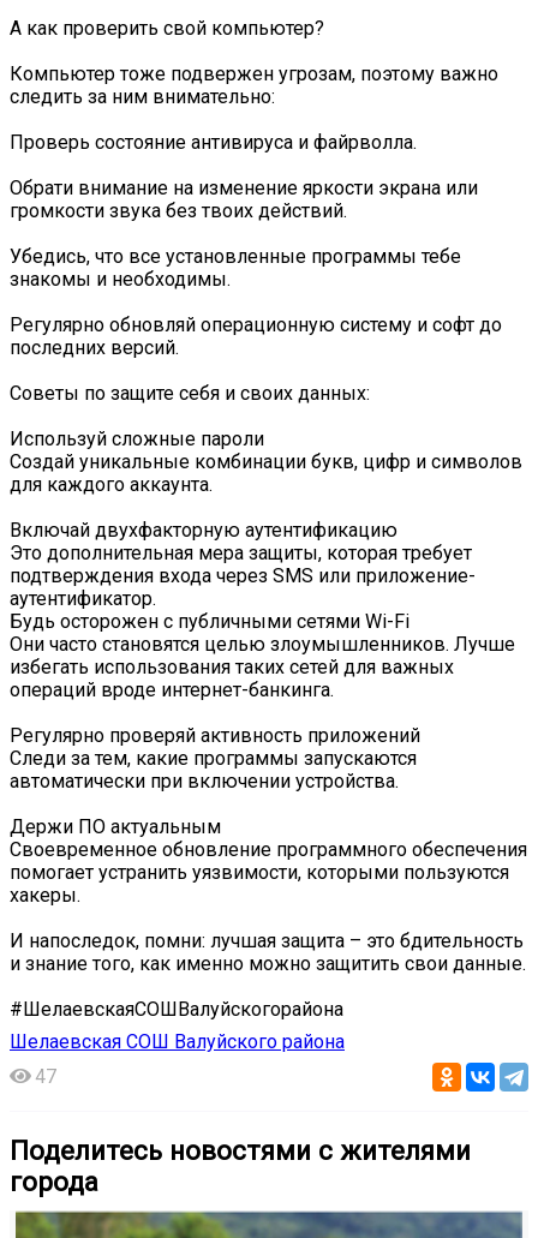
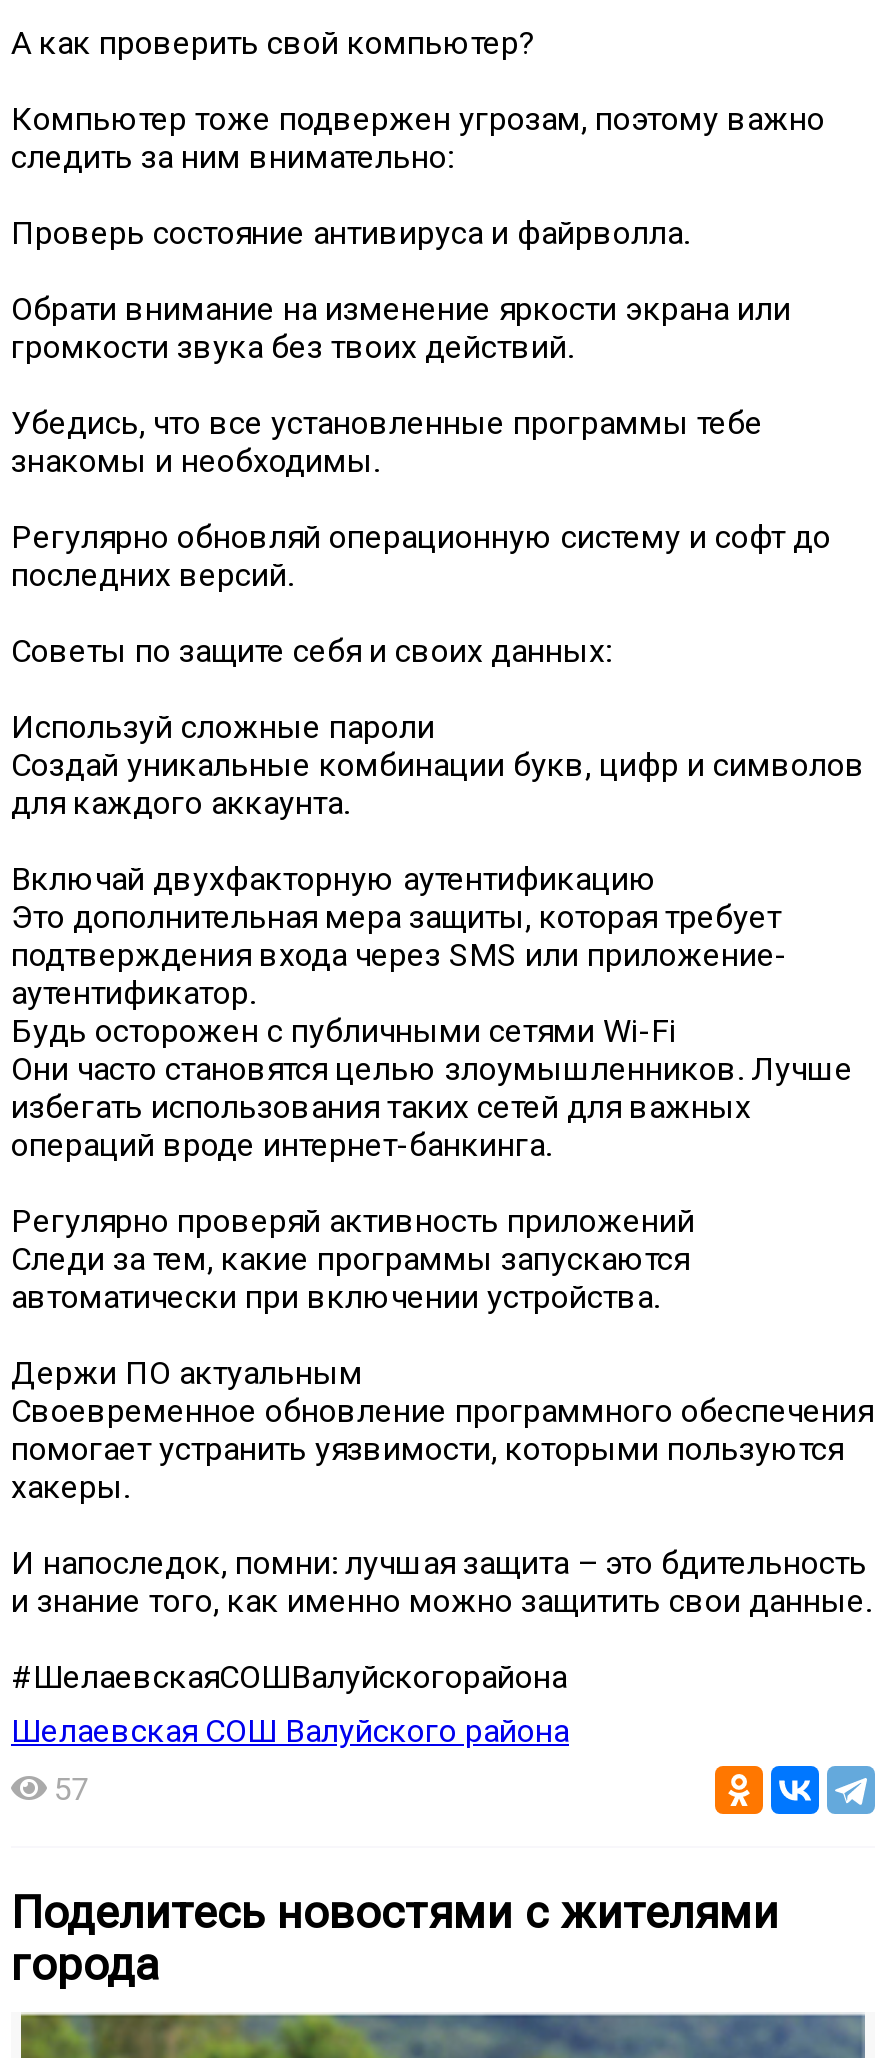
[35,1065,57,1088] 47 -> [53,1770,89,1808] 57

